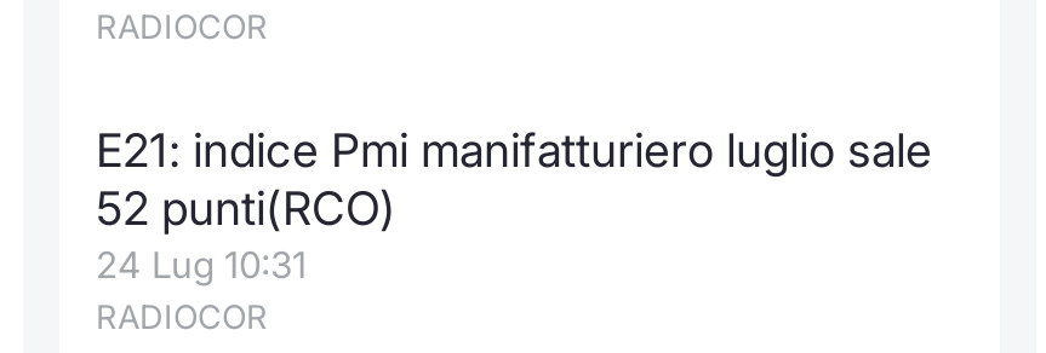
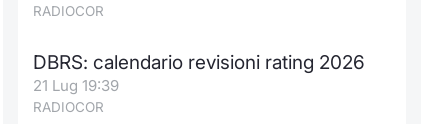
[96,123,932,288] E21: indice Pmi manifatturiero luglio sale | 52 punti(RCO) | 24 Lug 10:31 -> [33,51,365,95] DBRS: calendario revisioni rating 2026 | 21 Lug 19:39

